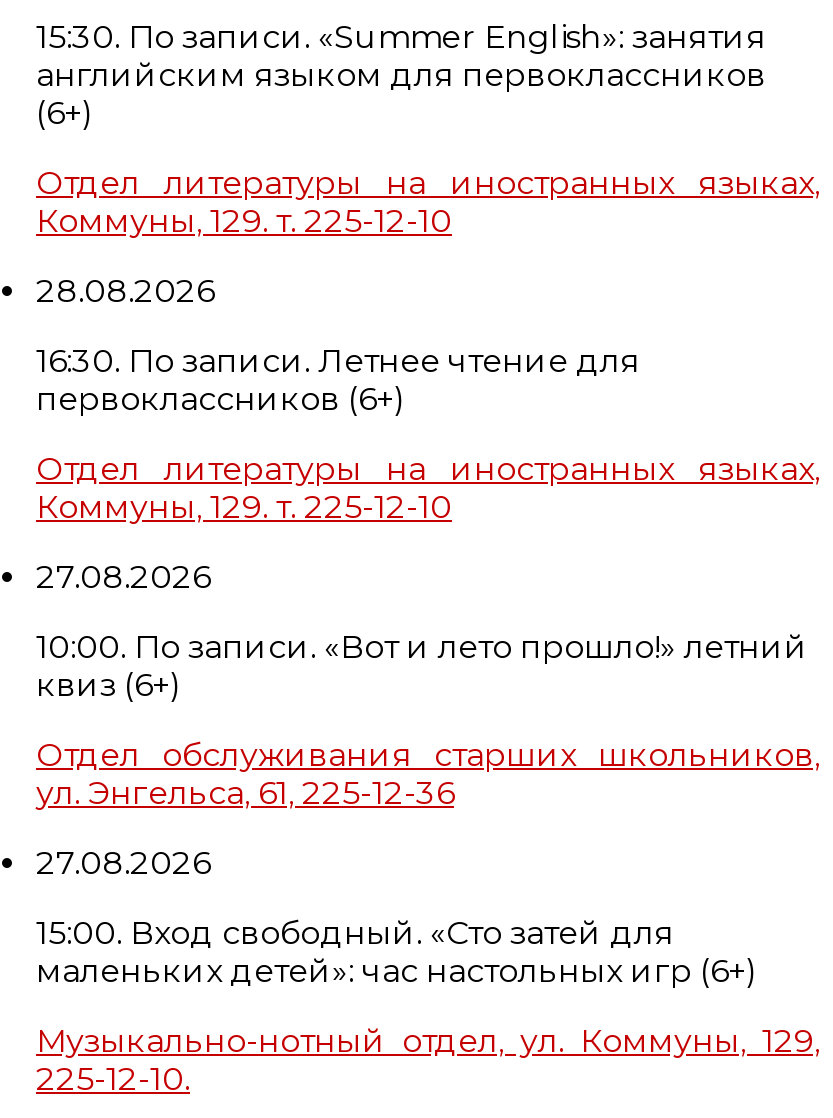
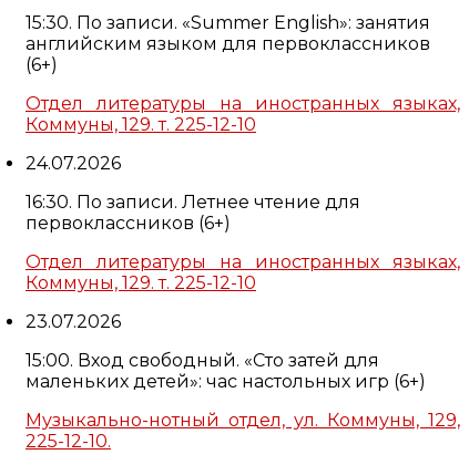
[36,272,214,310] 28.08.2026 -> [26,153,121,174] 24.07.2026
[36,558,820,882] 27.08.2026 | 10:00. По записи. «Вот и лето прошло!» летний | квиз (6+) | Отдел обслуживания старших школьников, | ул. Энгельса, 61, 225-12-36 | 27.08.2026 -> [26,311,121,332] 23.07.2026

